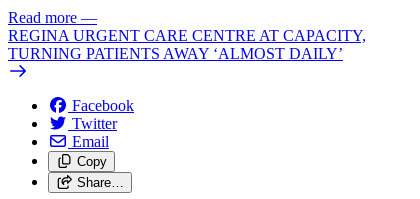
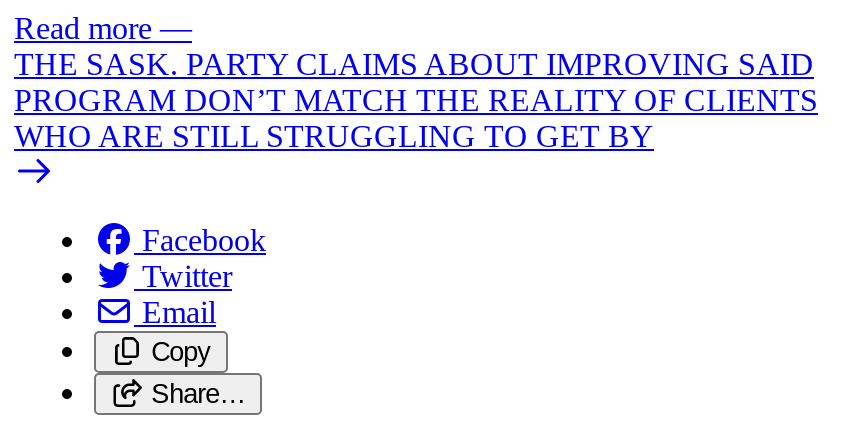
[8,27,366,62] REGINA URGENT CARE CENTRE AT CAPACITY, | TURNING PATIENTS AWAY ‘ALMOST DAILY’ -> [14,47,818,153] THE SASK. PARTY CLAIMS ABOUT IMPROVING SAID | PROGRAM DON’T MATCH THE REALITY OF CLIENTS | WHO ARE STILL STRUGGLING TO GET BY

